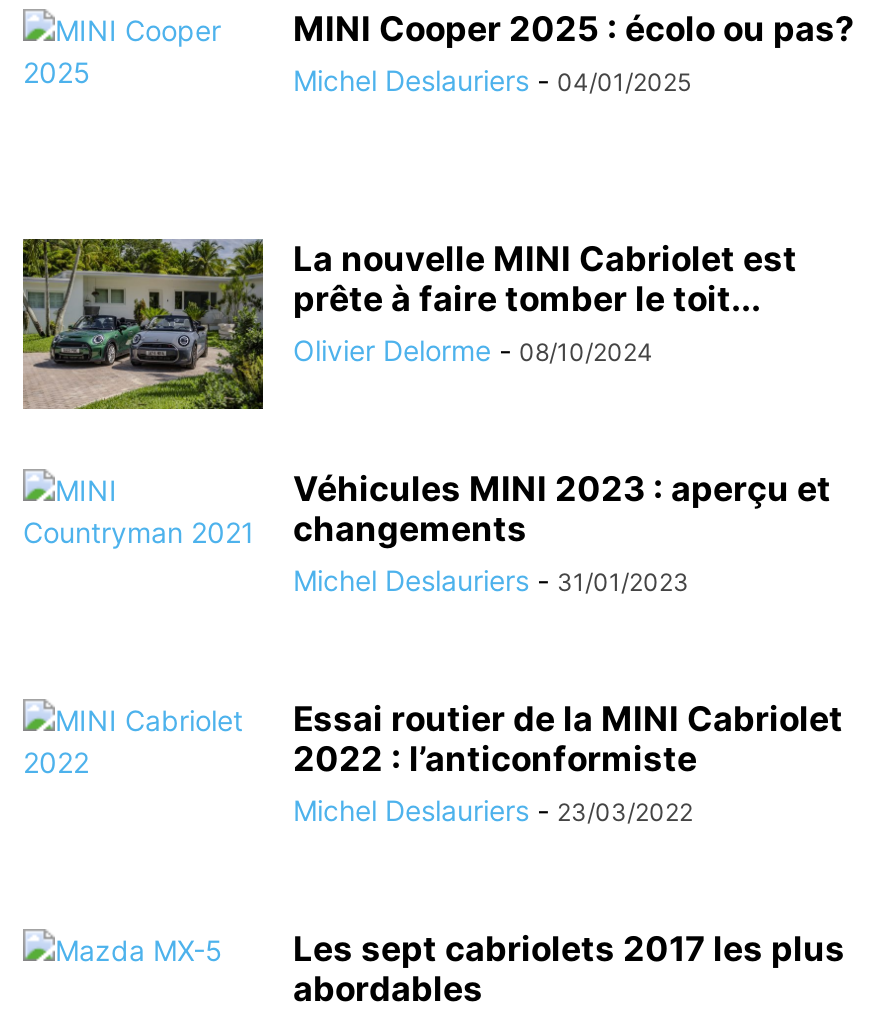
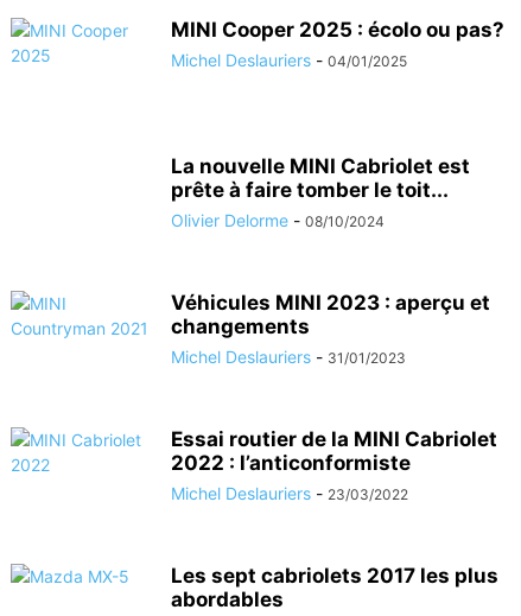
[21,237,265,411] [image] -> none

